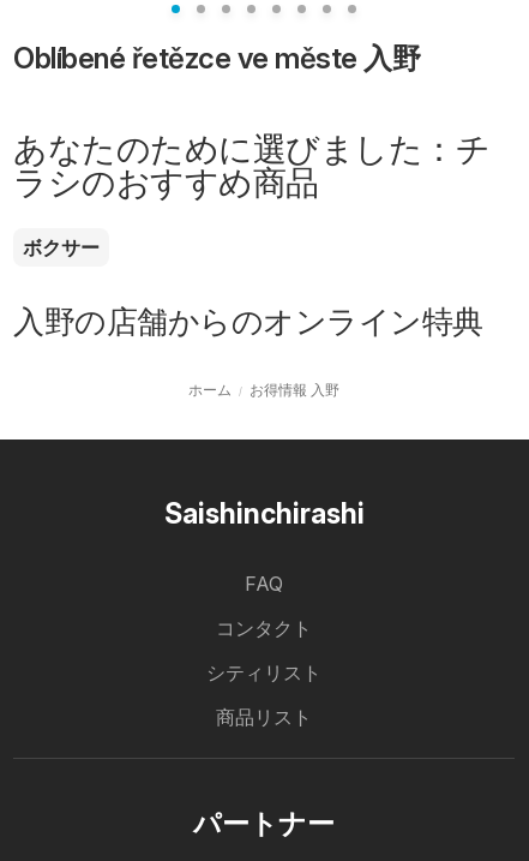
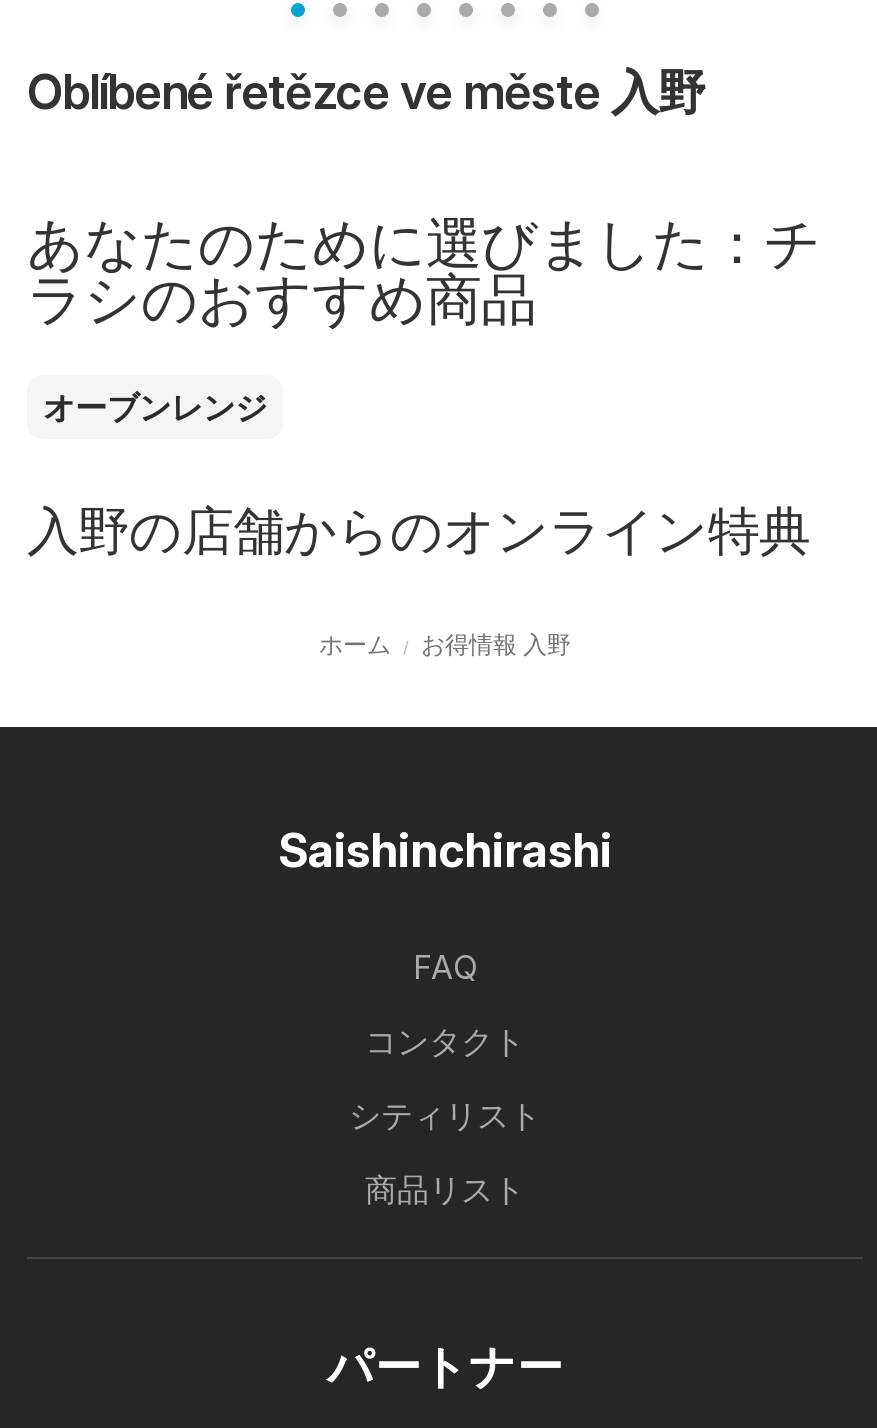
[23,235,100,259] ボクサー -> [43,388,267,428] オーブンレンジ

